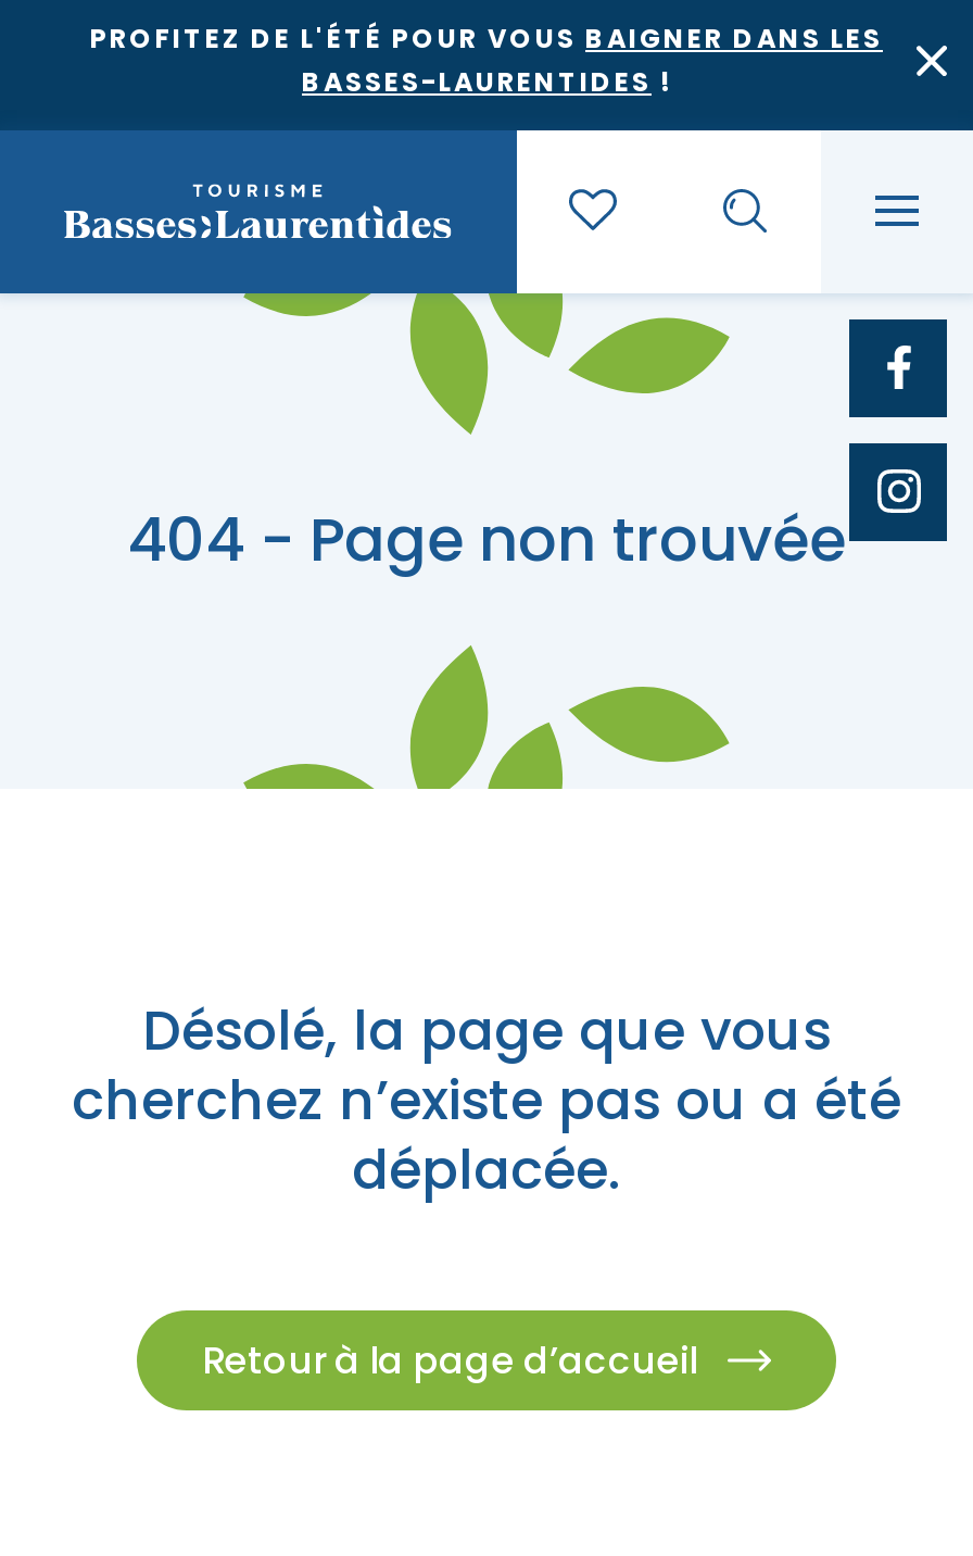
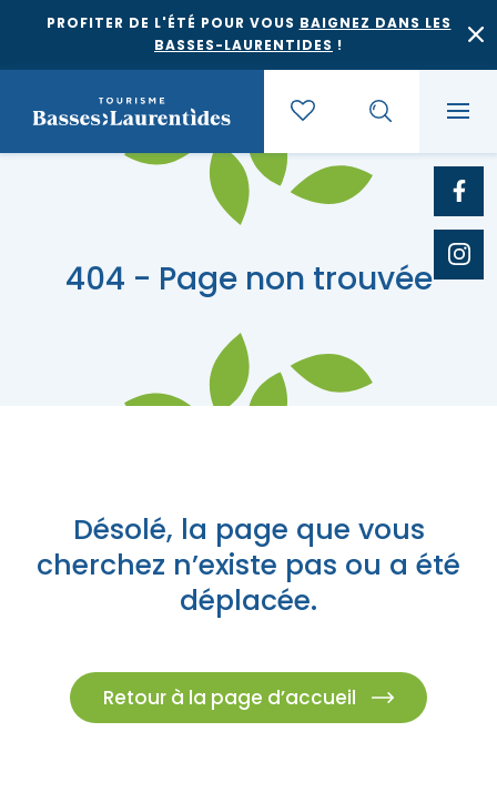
[90,20,883,57] PROFITEZ DE L'ÉTÉ POUR VOUS BAIGNER DANS LES -> [46,13,451,32] PROFITER DE L'ÉTÉ POUR VOUS BAIGNEZ DANS LES

